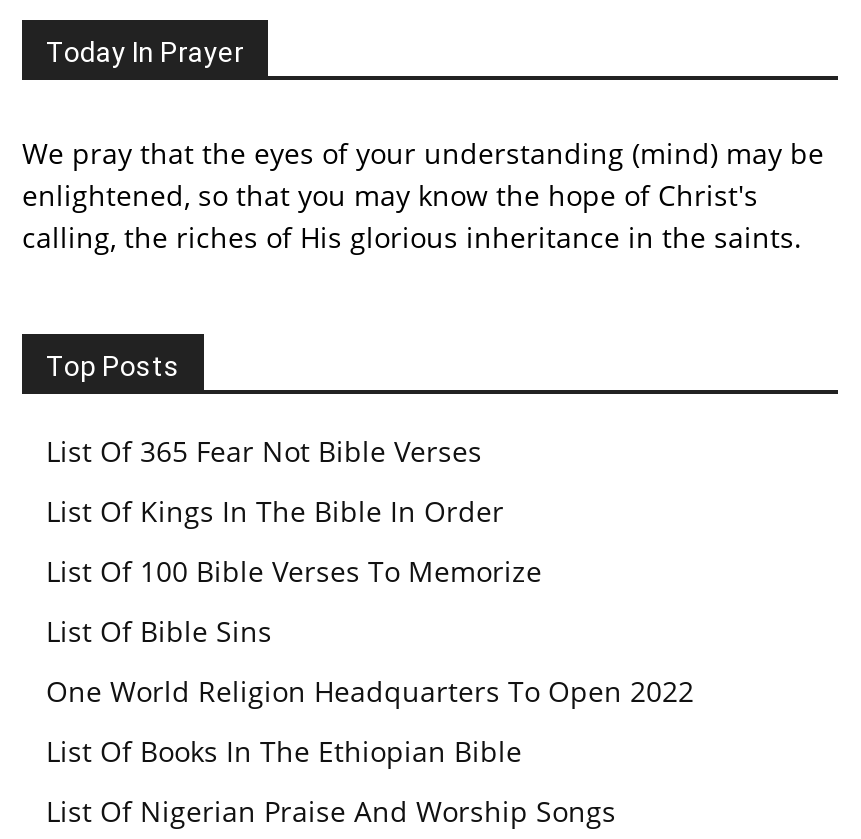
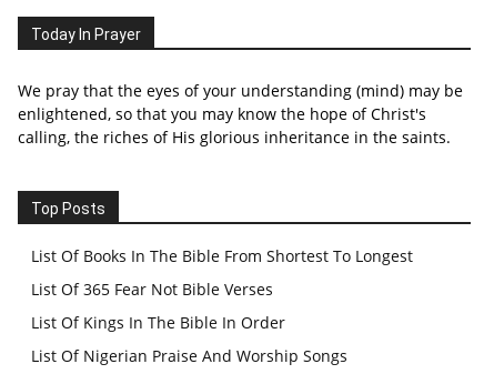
none -> [31,245,413,266] List Of Books In The Bible From Shortest To Longest
moved [46,432,504,530] -> [31,279,285,333]: List Of 365 Fear Not Bible Verses | List Of Kings In The Bible In Order
[46,552,694,770] List Of 100 Bible Verses To Memorize | List Of Bible Sins | One World Religion Headquarters To Open 2022 | List Of Books In The Ethiopian Bible -> none

